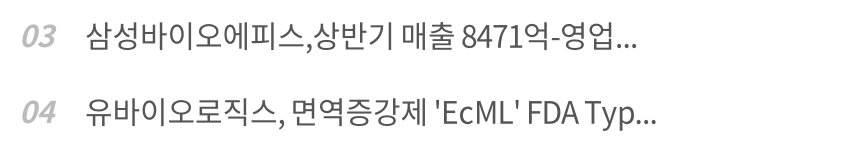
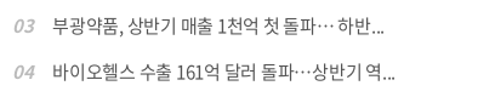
[85,13,637,57] 삼성바이오에피스,상반기 매출 8471억-영업... -> [52,12,385,39] 부광약품, 상반기 매출 1천억 첫 돌파… 하반...
[85,89,657,133] 유바이오로직스, 면역증강제 'EcML' FDA Typ... -> [52,58,396,85] 바이오헬스 수출 161억 달러 돌파…상반기 역...

